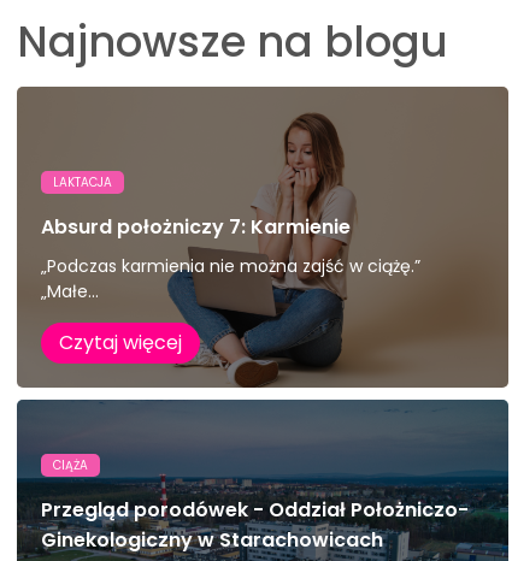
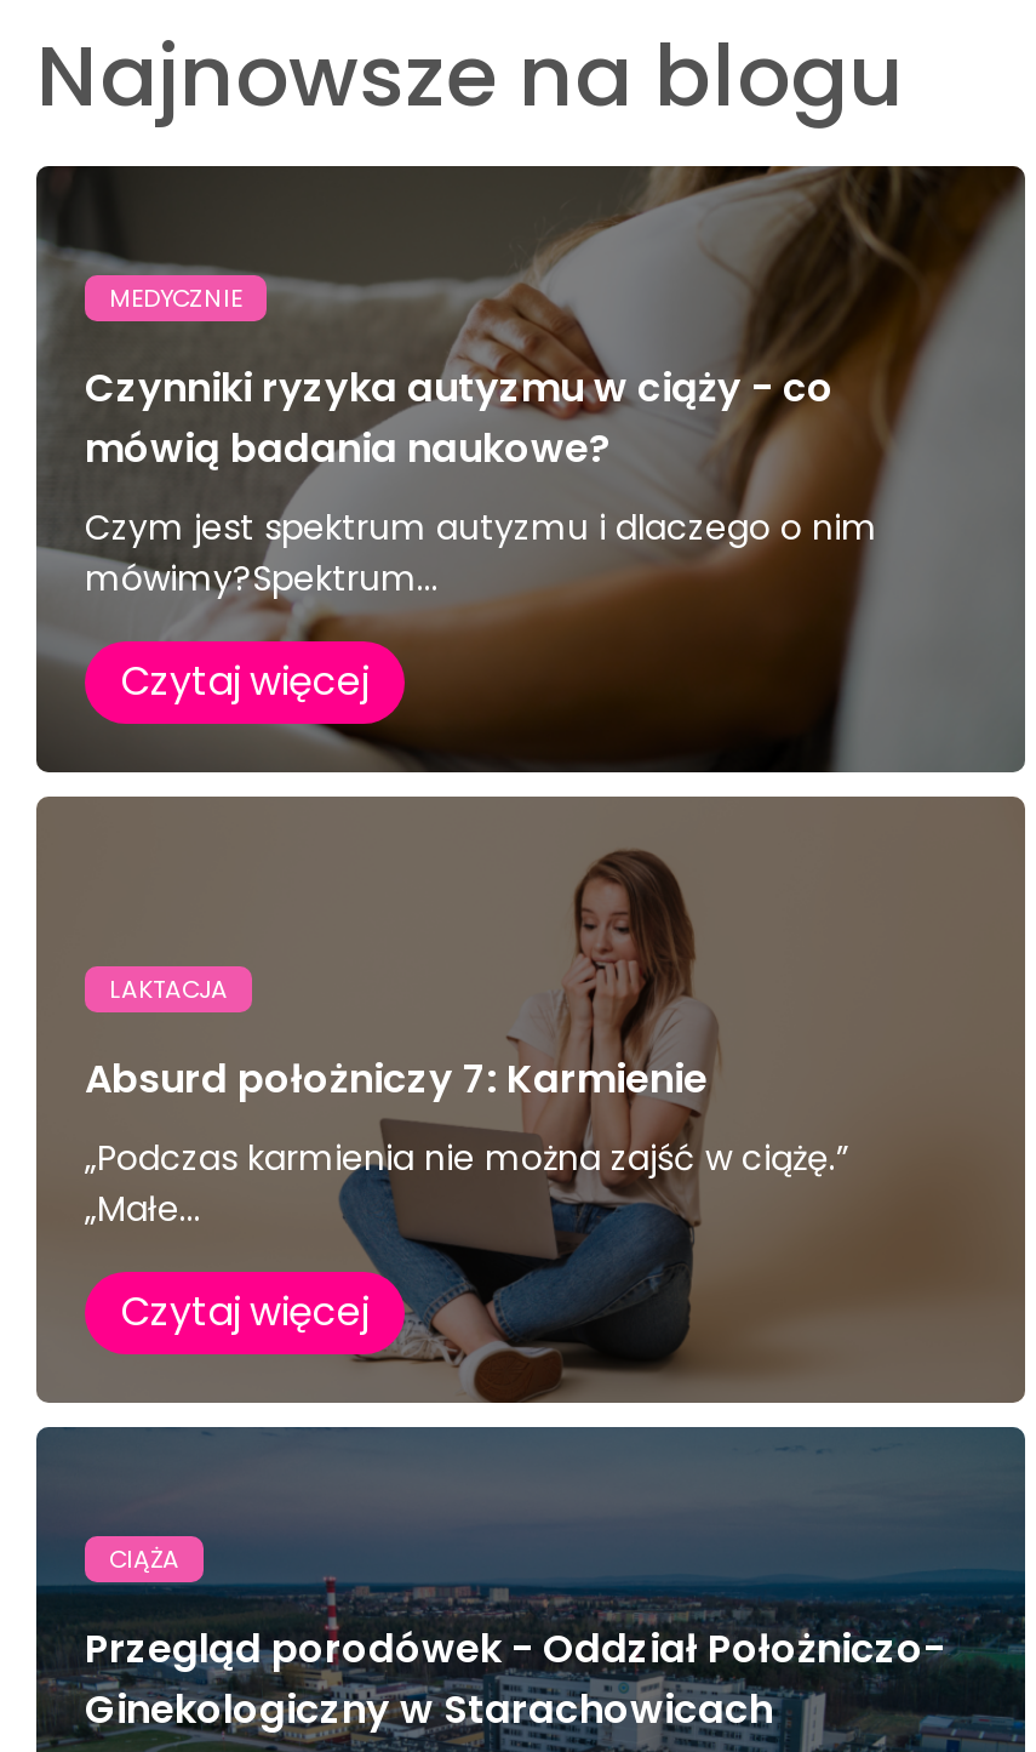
none -> [39,164,1023,775] [image] | MEDYCZNIE | Czynniki ryzyka autyzmu w ciąży - co | mówią badania naukowe? | Czym jest spektrum autyzmu i dlaczego o nim | mówimy?Spektrum... | Czytaj więcej

